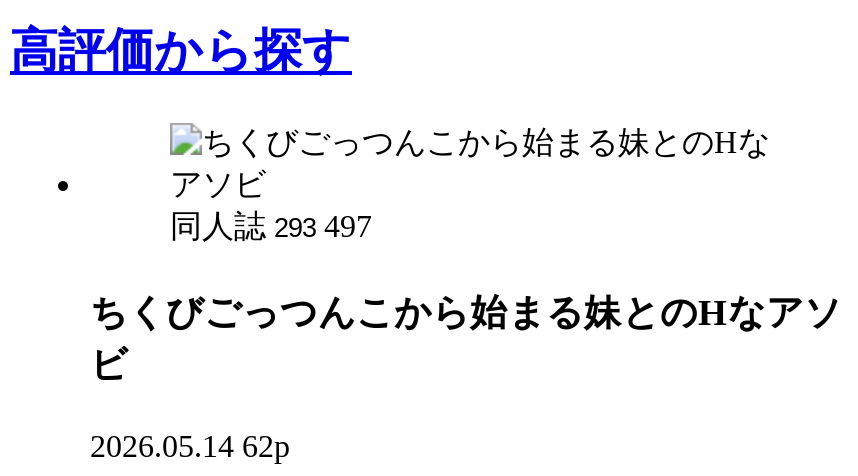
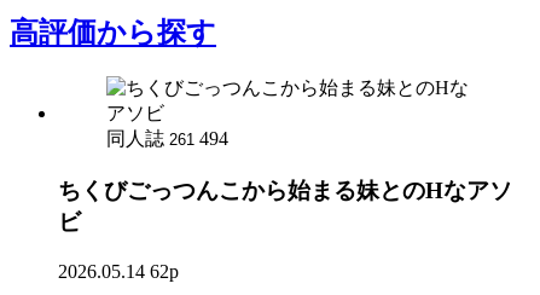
[170,209,372,243] 同人誌 293 497 -> [106,128,228,149] 同人誌 261 494

